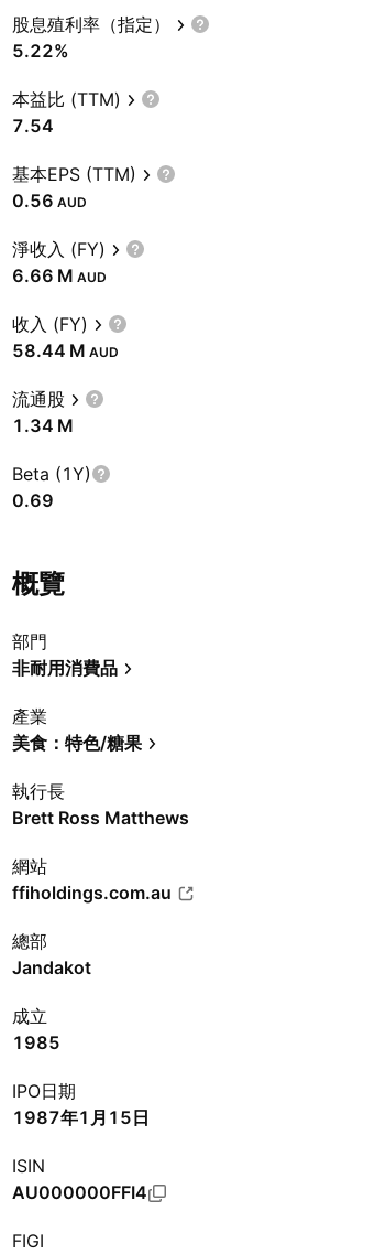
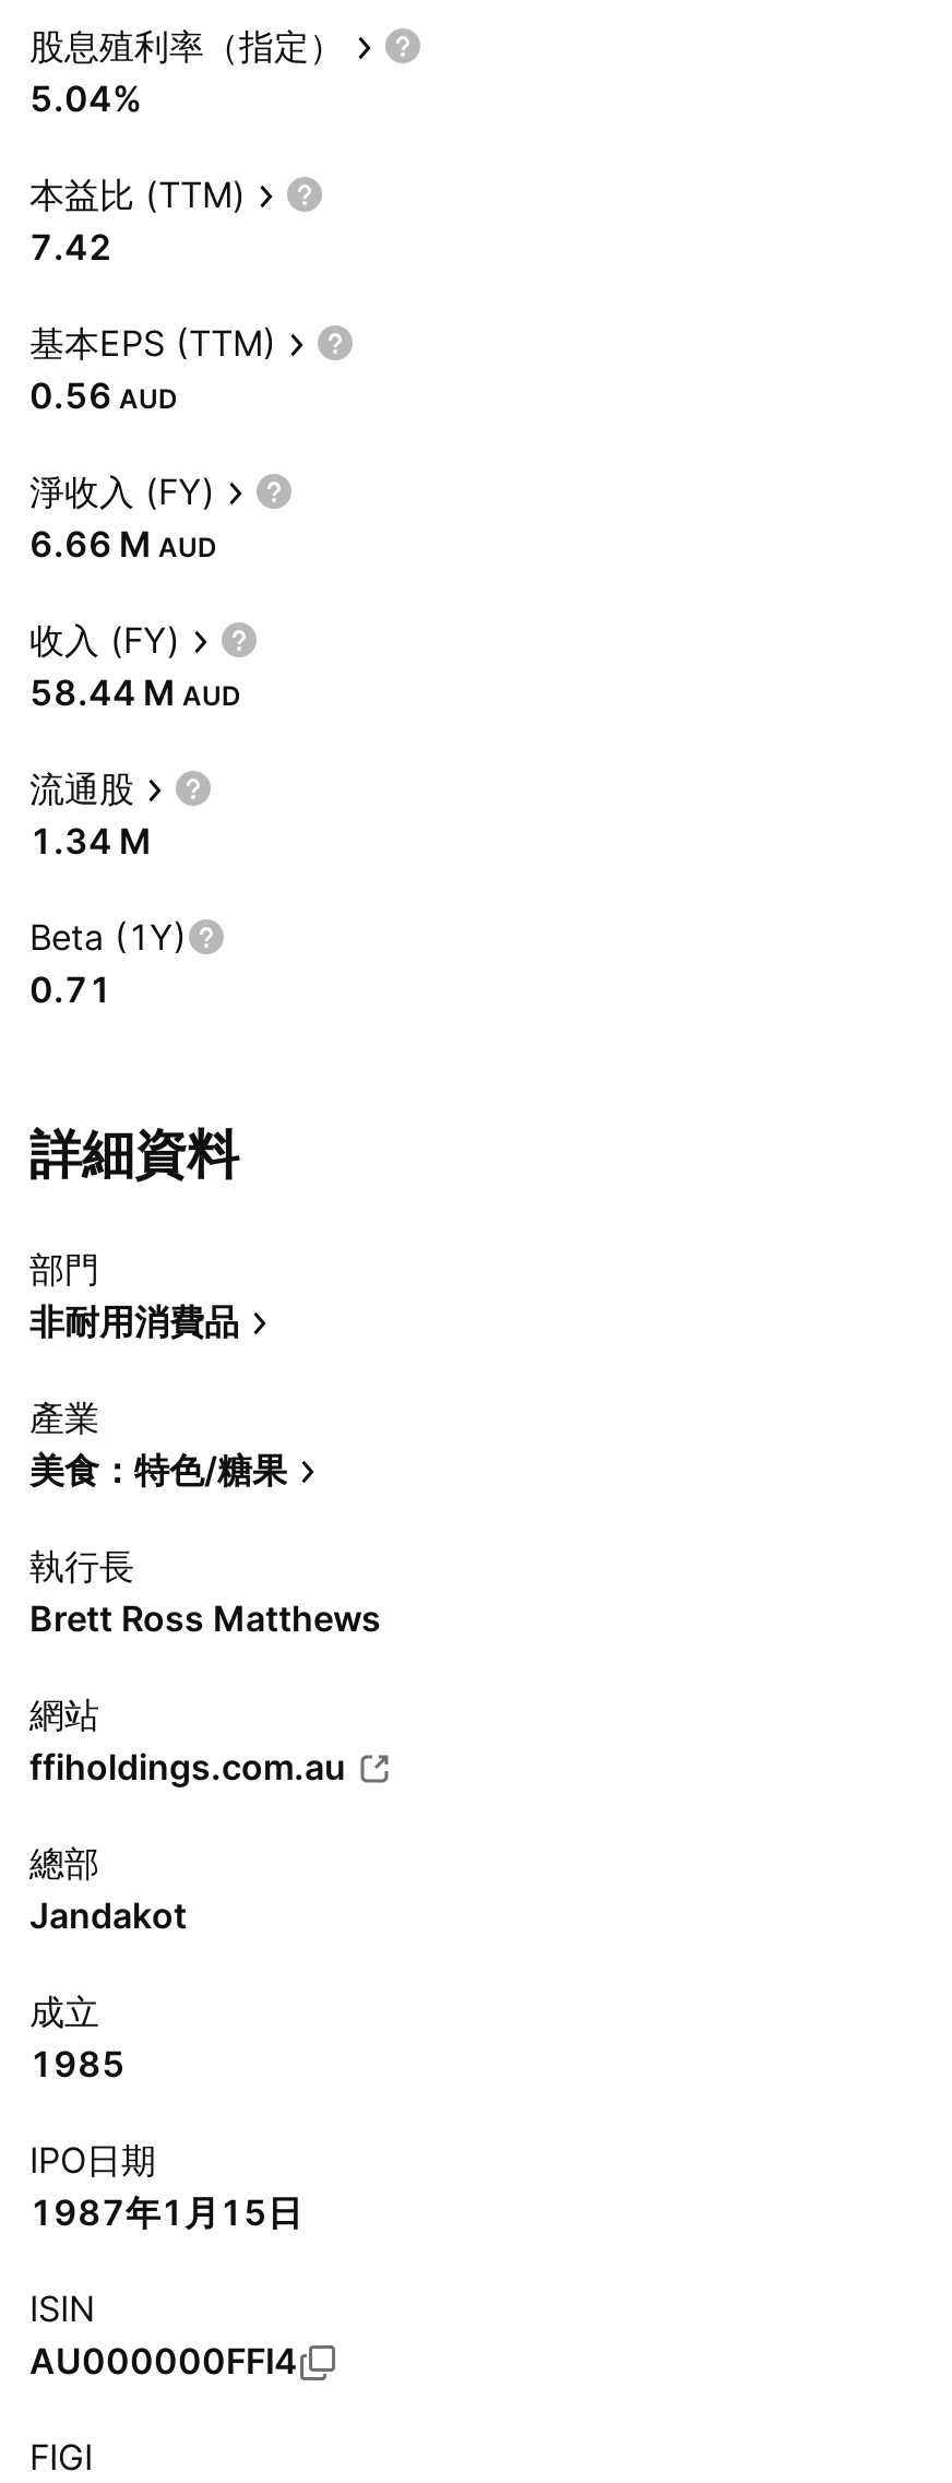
[12,40,69,62] 5.22% -> [29,76,143,120] 5.04%
[12,115,54,137] 7.54 -> [29,225,112,269] 7.42
[12,489,54,511] 0.69 -> [29,967,112,1011] 0.71
[12,567,65,599] 概覽 -> [29,1122,239,1186] 詳細資料

